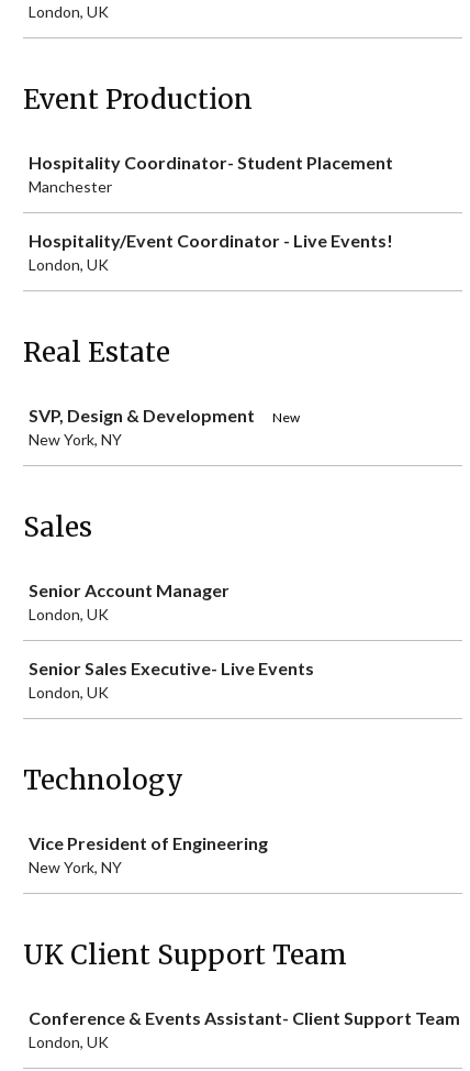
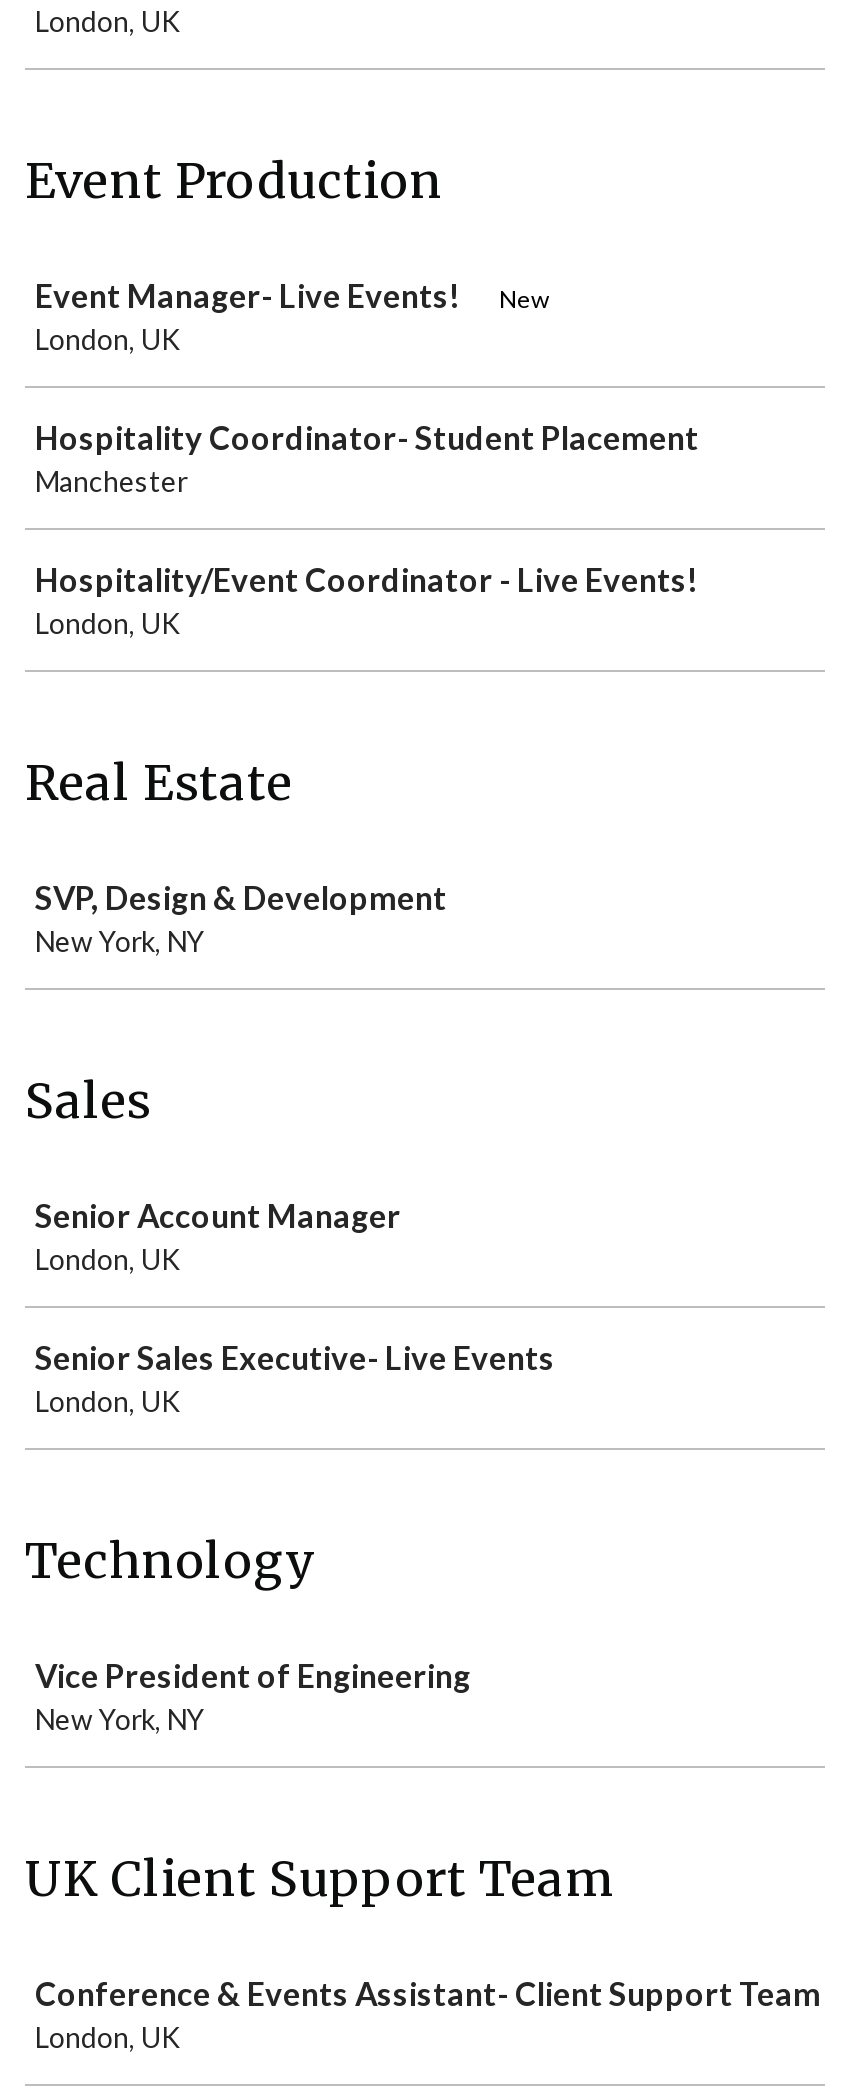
none -> [35,276,549,356] Event Manager- Live Events! | New | London, UK
[272,409,300,426] New -> none

